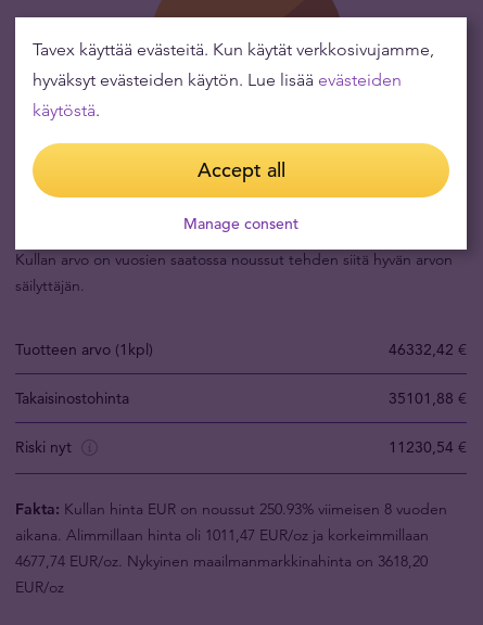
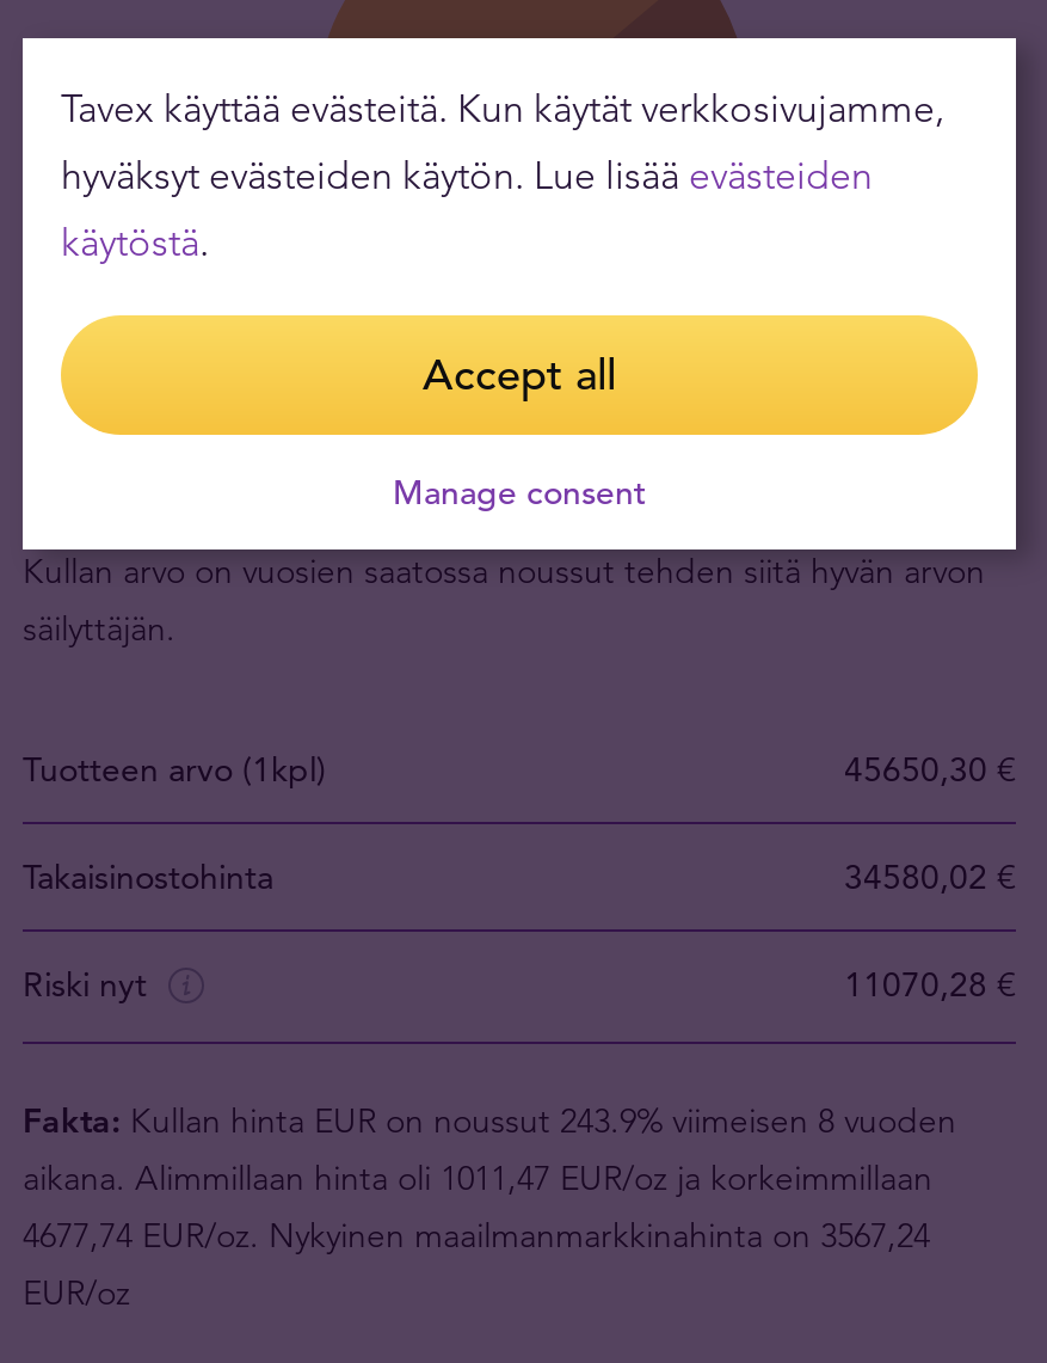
[389,340,467,359] 46332,42 € -> [844,748,1016,791] 45650,30 €
[389,388,467,408] 35101,88 € -> [844,855,1016,898] 34580,02 €
[389,437,467,457] 11230,54 € -> [844,963,1016,1006] 11070,28 €
[15,499,447,518] Fakta: Kullan hinta EUR on noussut 250.93% viimeisen 8 vuoden -> [23,1098,956,1141] Fakta: Kullan hinta EUR on noussut 243.9% viimeisen 8 vuoden
[15,551,428,570] 4677,74 EUR/oz. Nykyinen maailmanmarkkinahinta on 3618,20 -> [23,1213,930,1256] 4677,74 EUR/oz. Nykyinen maailmanmarkkinahinta on 3567,24

